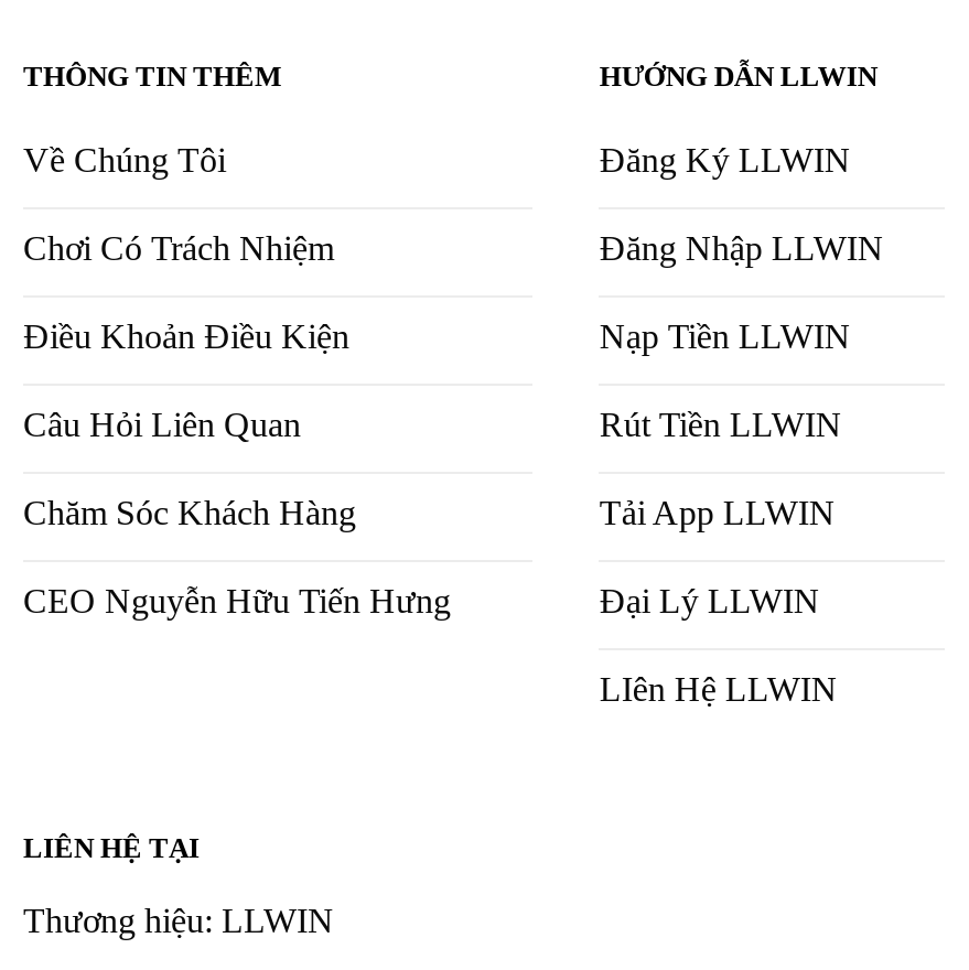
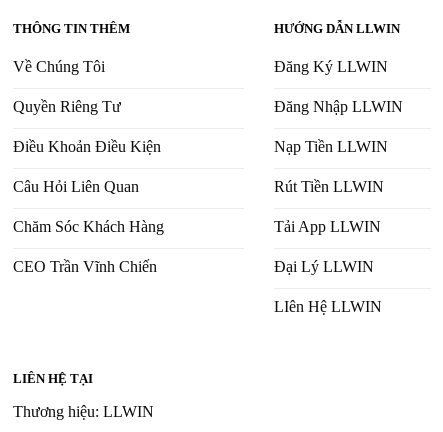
[23,229,334,267] Chơi Có Trách Nhiệm -> [13,98,121,115] Quyền Riêng Tư
[23,582,451,619] CEO Nguyễn Hữu Tiến Hưng -> [13,258,157,275] CEO Trần Vĩnh Chiến

